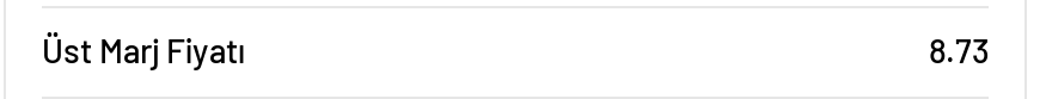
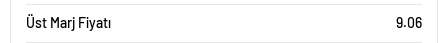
[929,30,989,70] 8.73 -> [396,14,422,31] 9.06

